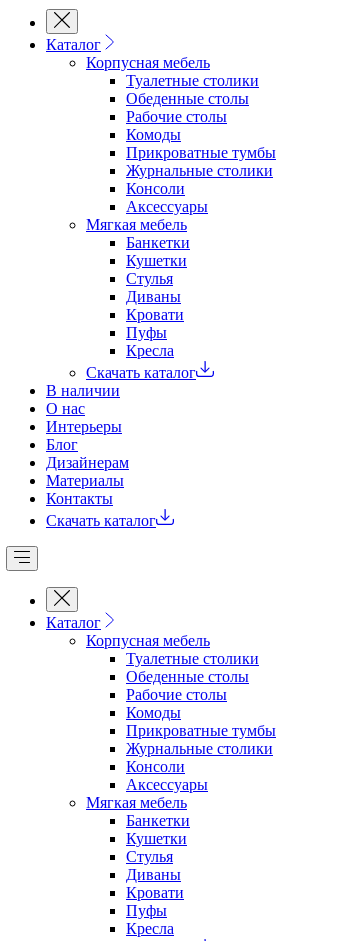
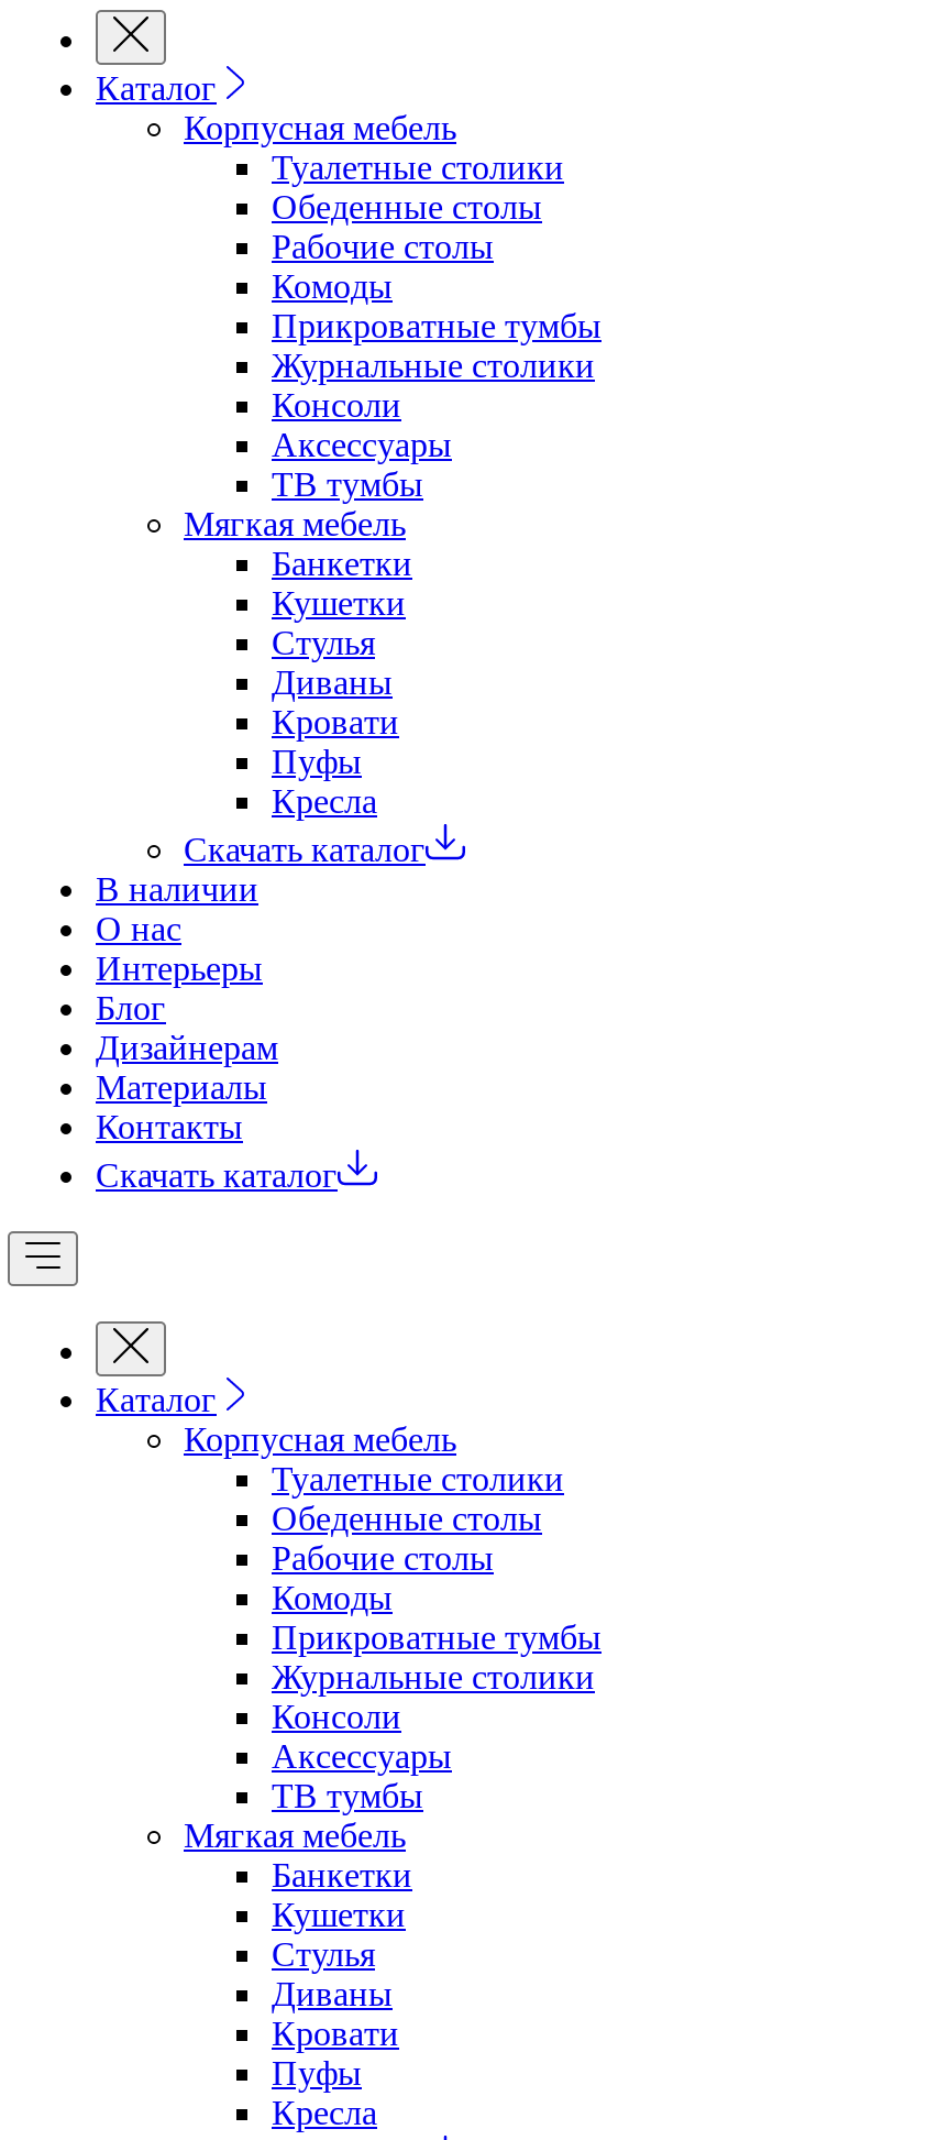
none -> [272,465,423,503] ТВ тумбы
none -> [272,1777,423,1814] ТВ тумбы

